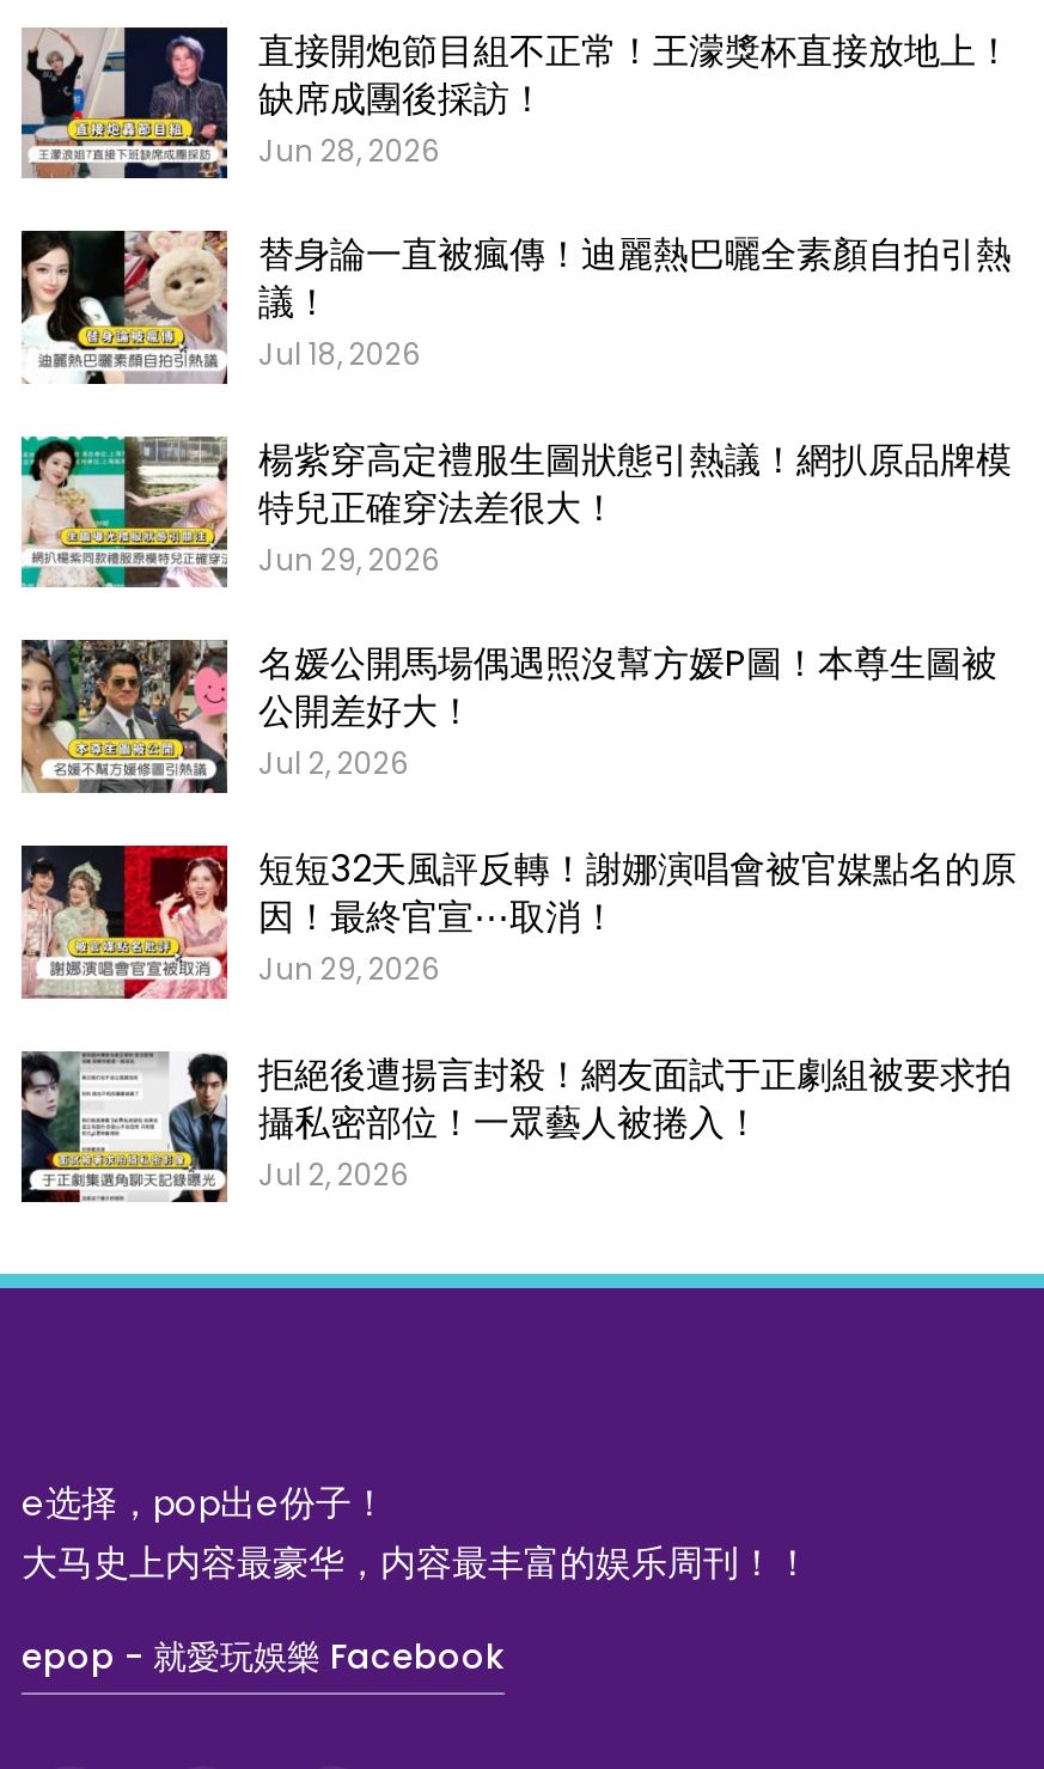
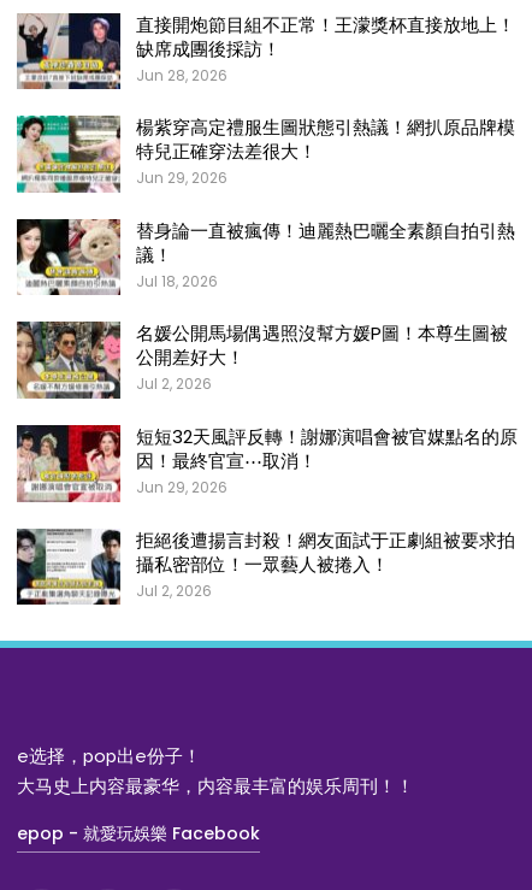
moved [19,228,1012,384] -> [16,218,515,295]: [image] | 替身論一直被瘋傳！迪麗熱巴曬全素顏自拍引熱 | 議！ | Jul 18, 2026
moved [17,432,1012,592] -> [14,113,515,194]: [image] | 楊紫穿高定禮服生圖狀態引熱議！網扒原品牌模 | 特兒正確穿法差很大！ | Jun 29, 2026

